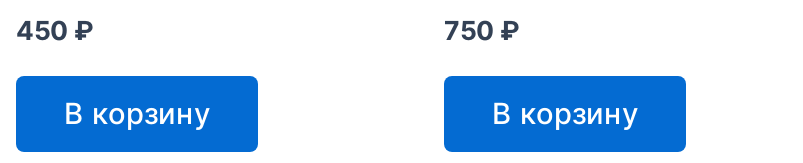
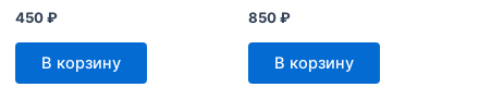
[444,15,520,47] 750 ₽ -> [248,9,291,26] 850 ₽

